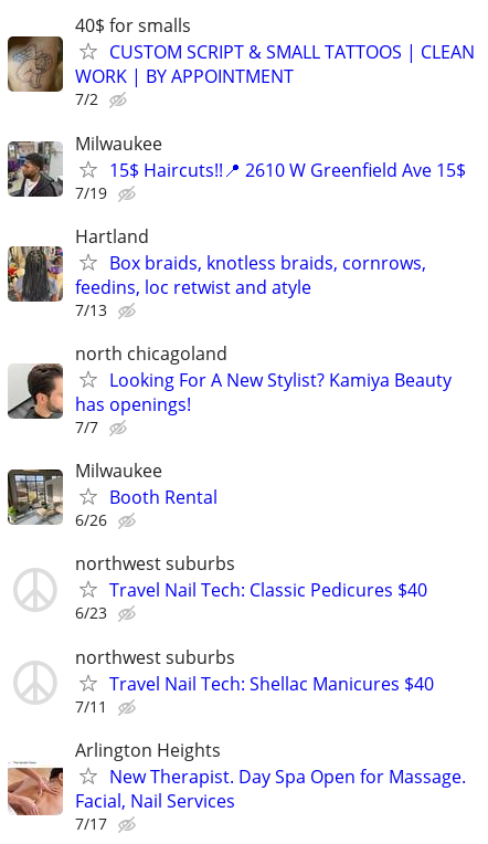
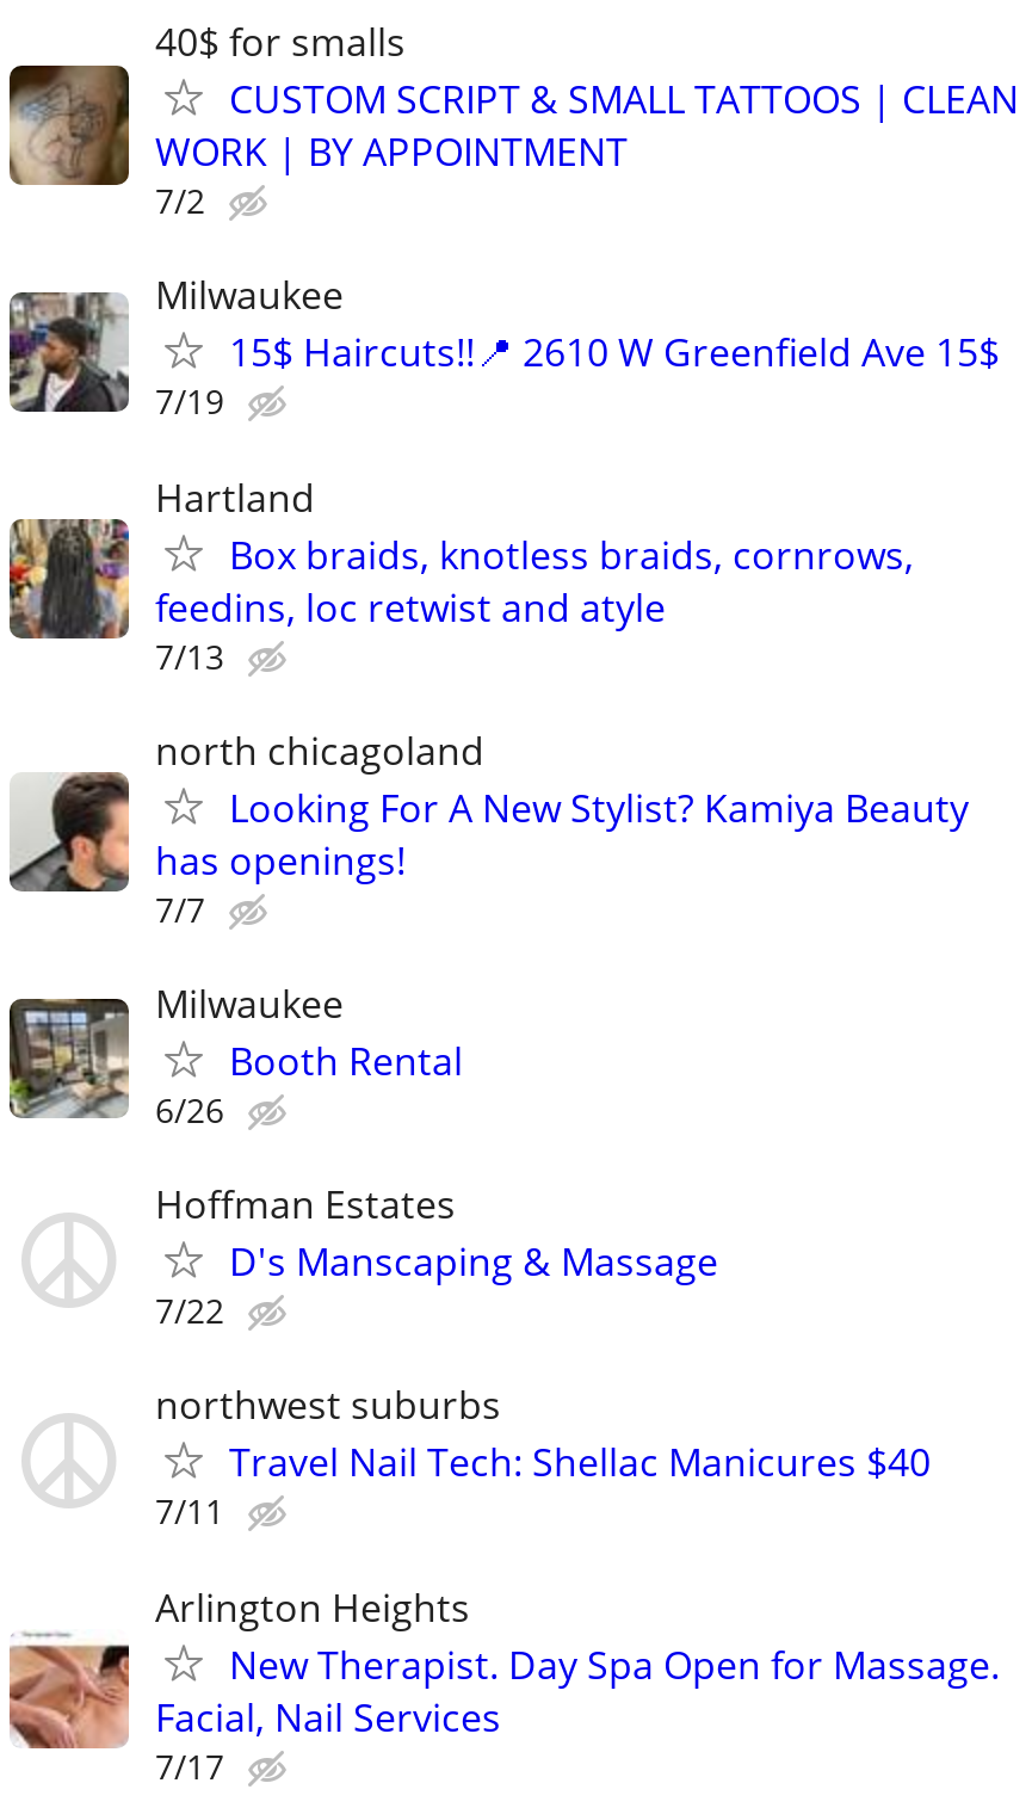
[75,552,427,623] northwest suburbs | Travel Nail Tech: Classic Pedicures $40 | 6/23 -> [155,1179,718,1334] Hoffman Estates | D's Manscaping & Massage | 7/22

